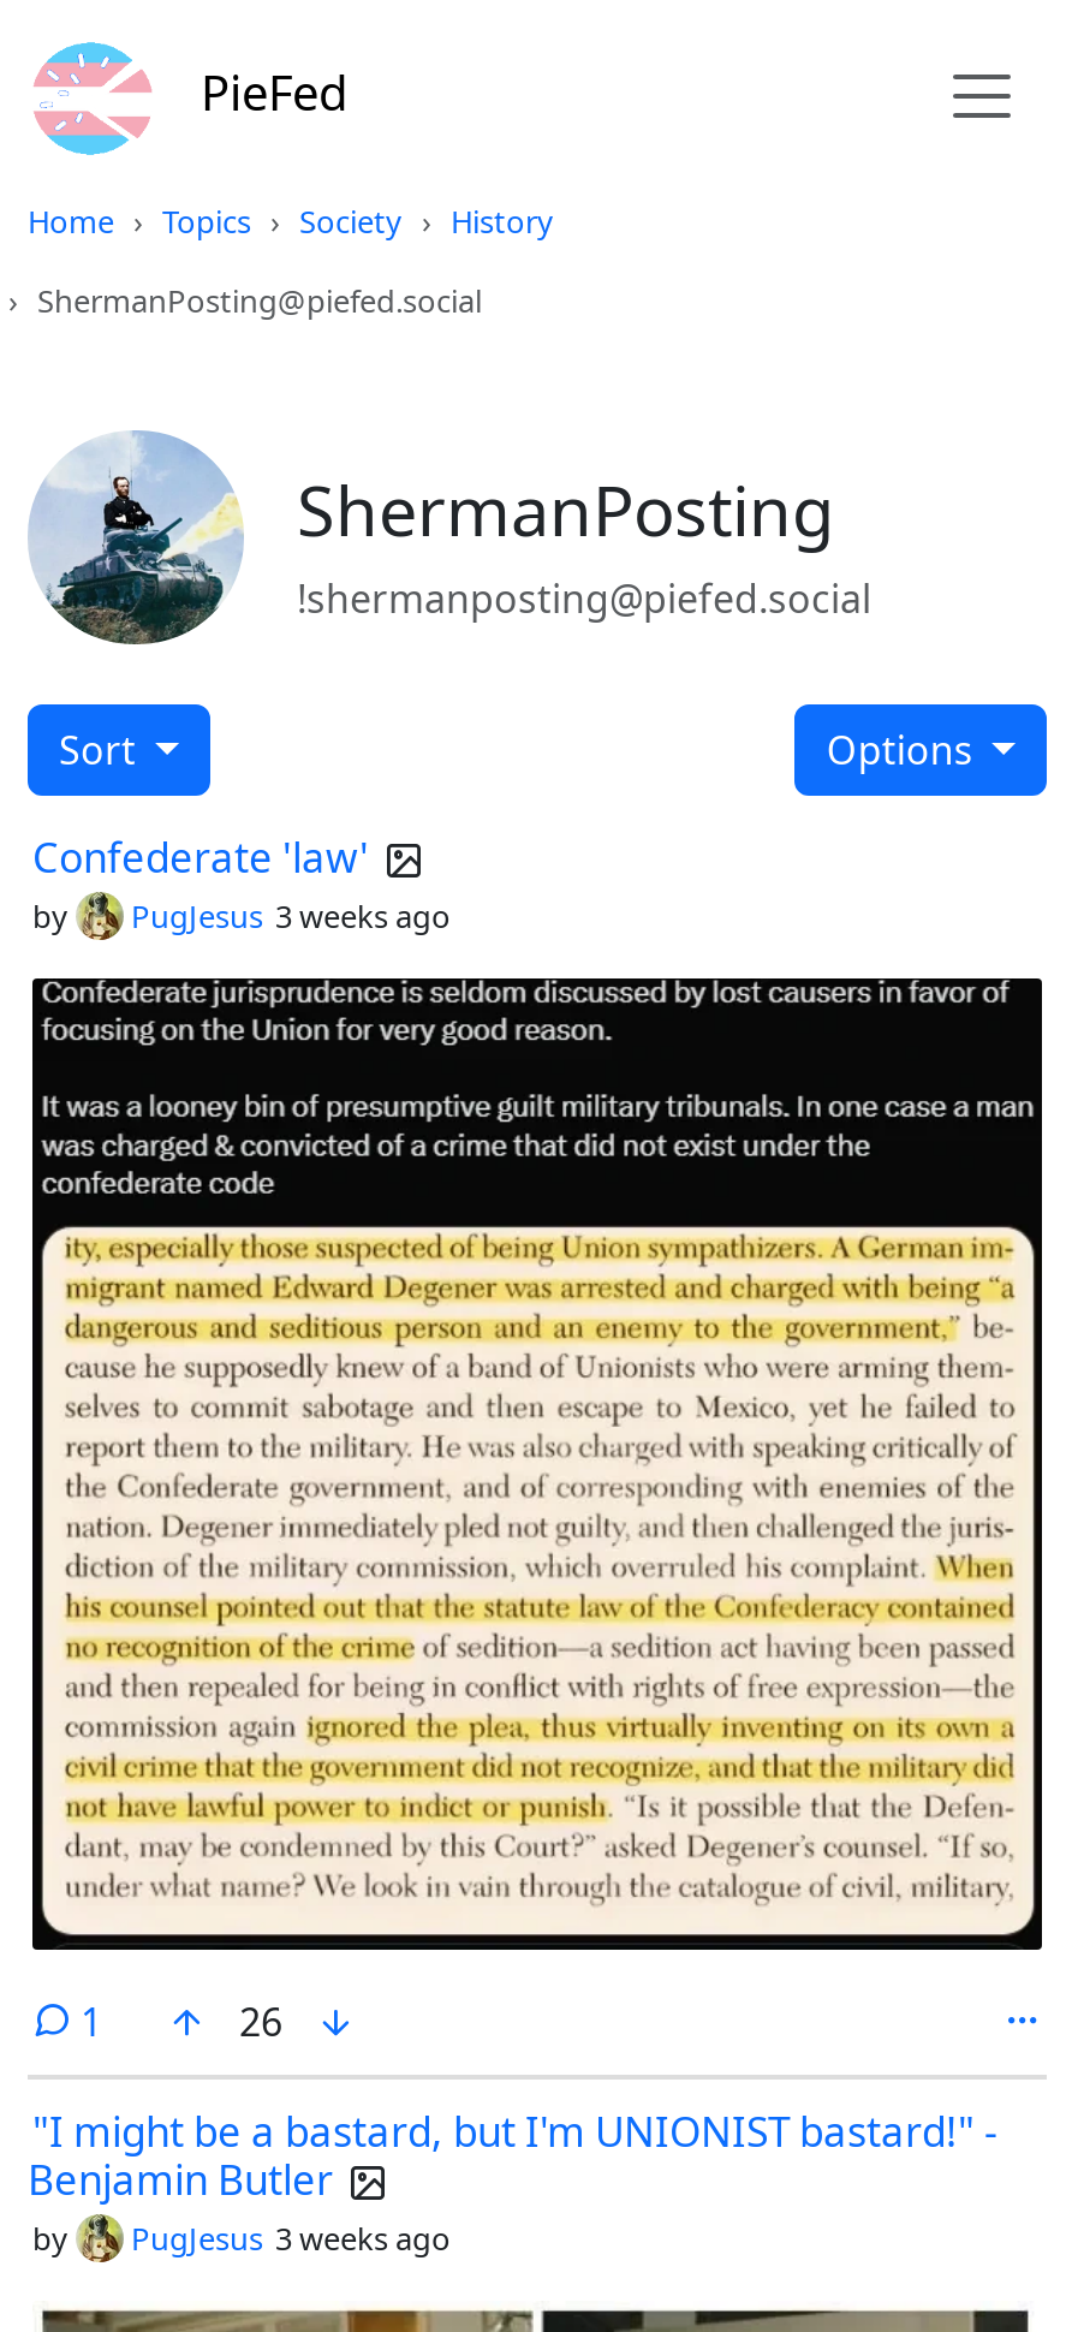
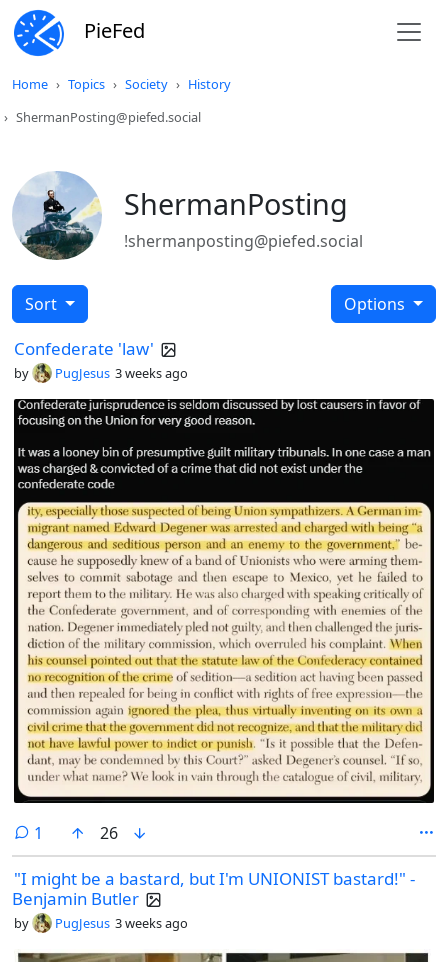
[32,43,153,154] [image] -> [13,10,65,56] [image]

